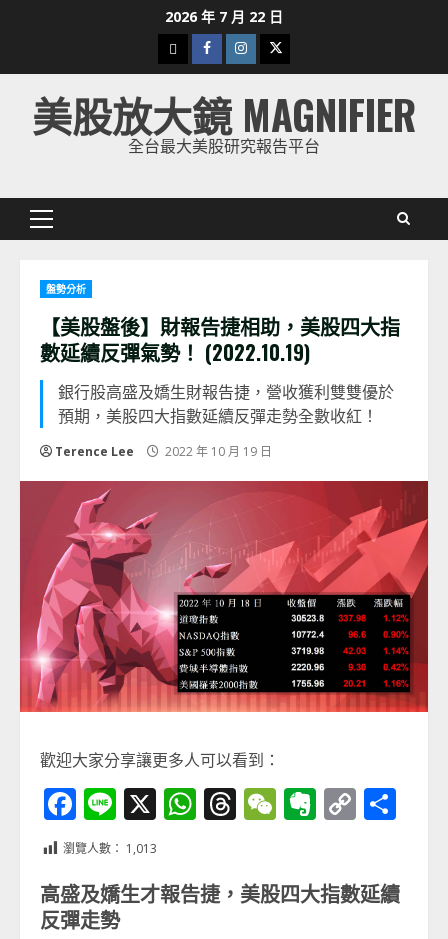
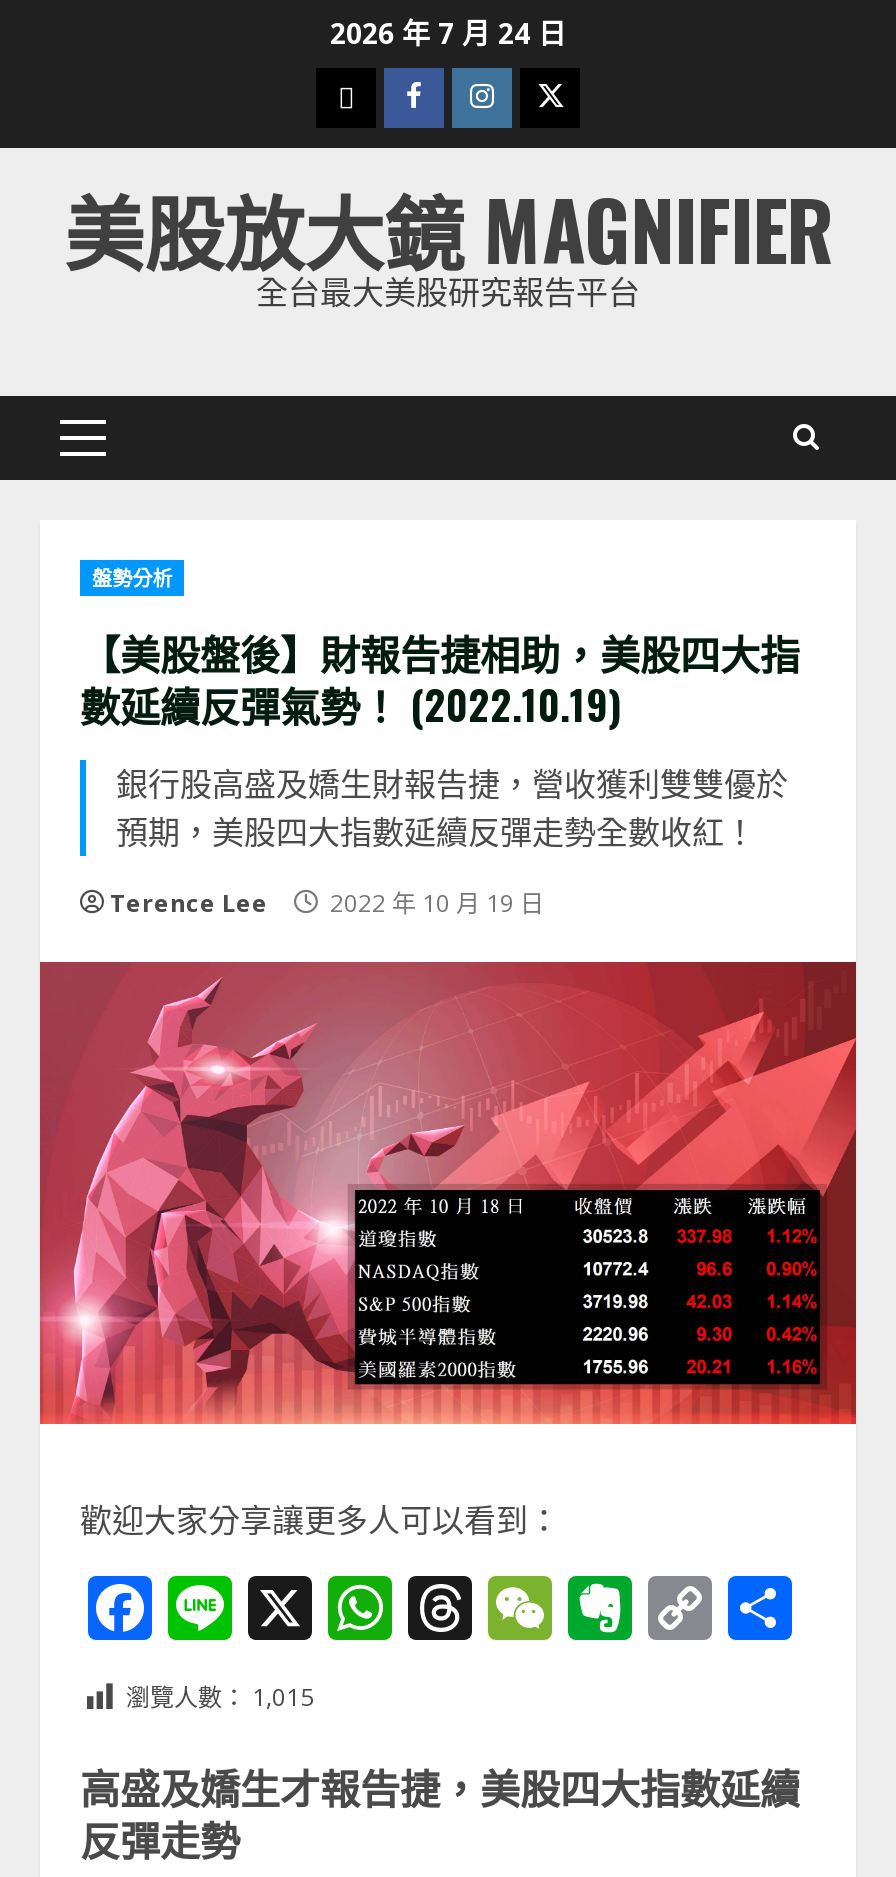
[165,7,283,26] 2026 年 7 月 22 日 -> [330,14,566,52] 2026 年 7 月 24 日
[63,840,157,857] 瀏覽人數： 1,013 -> [126,1681,314,1715] 瀏覽人數： 1,015

